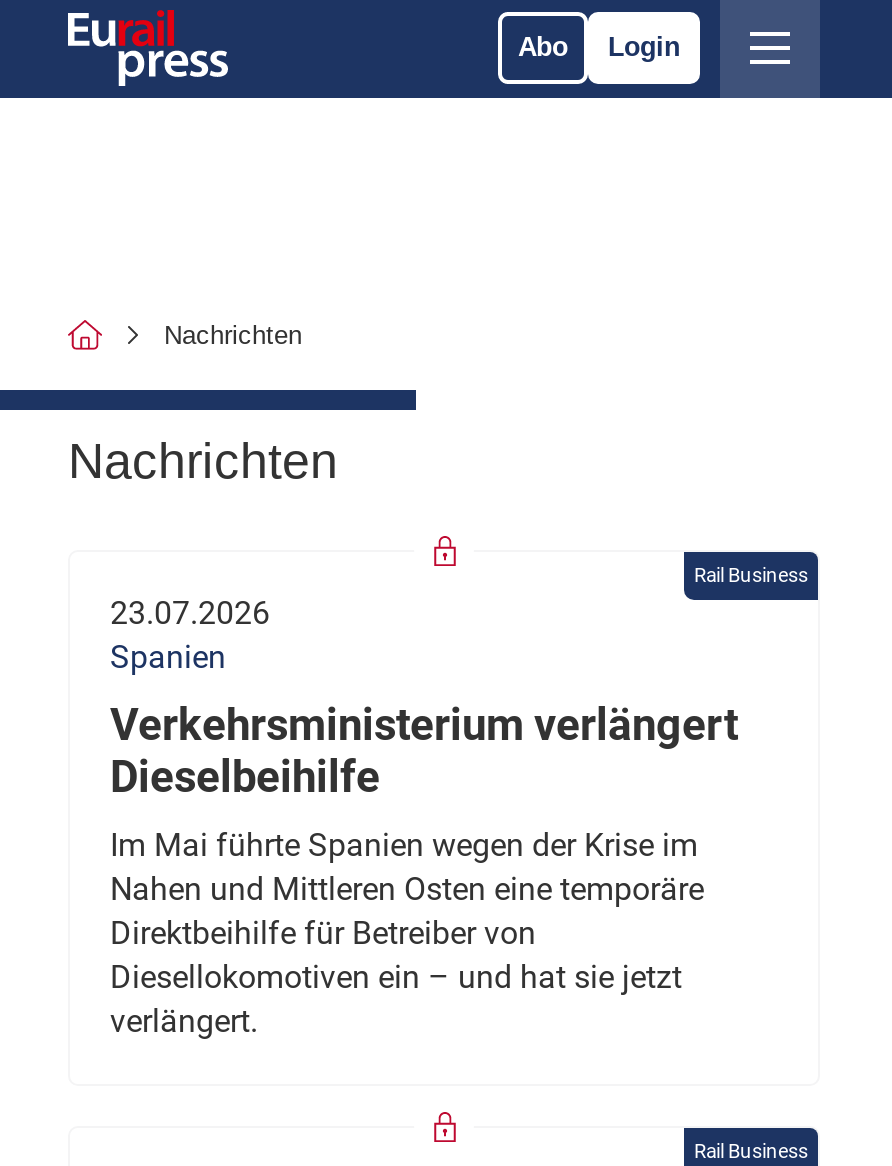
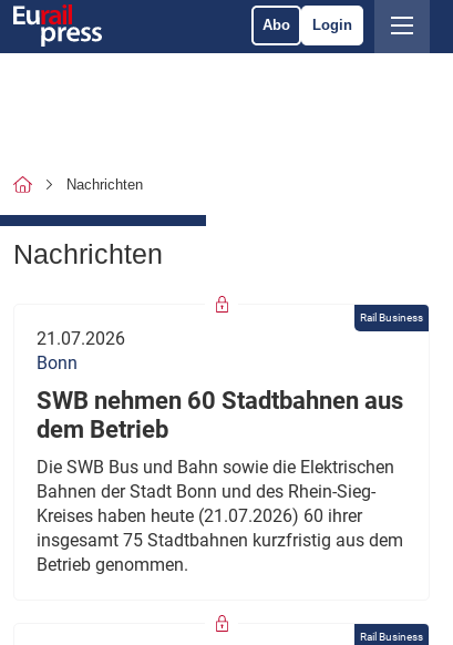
[110,594,270,676] 23.07.2026 | Spanien -> [37,328,125,374] 21.07.2026 | Bonn
[110,700,738,802] Verkehrsministerium verlängert | Dieselbeihilfe -> [37,387,403,444] SWB nehmen 60 Stadtbahnen aus | dem Betrieb
[110,826,704,1040] Im Mai führte Spanien wegen der Krise im | Nahen und Mittleren Osten eine temporäre | Direktbeihilfe für Betreiber von | Diesellokomotiven ein – und hat sie jetzt | verlängert. -> [37,457,403,575] Die SWB Bus und Bahn sowie die Elektrischen | Bahnen der Stadt Bonn und des Rhein-Sieg- | Kreises haben heute (21.07.2026) 60 ihrer | insgesamt 75 Stadtbahnen kurzfristig aus dem | Betrieb genommen.

